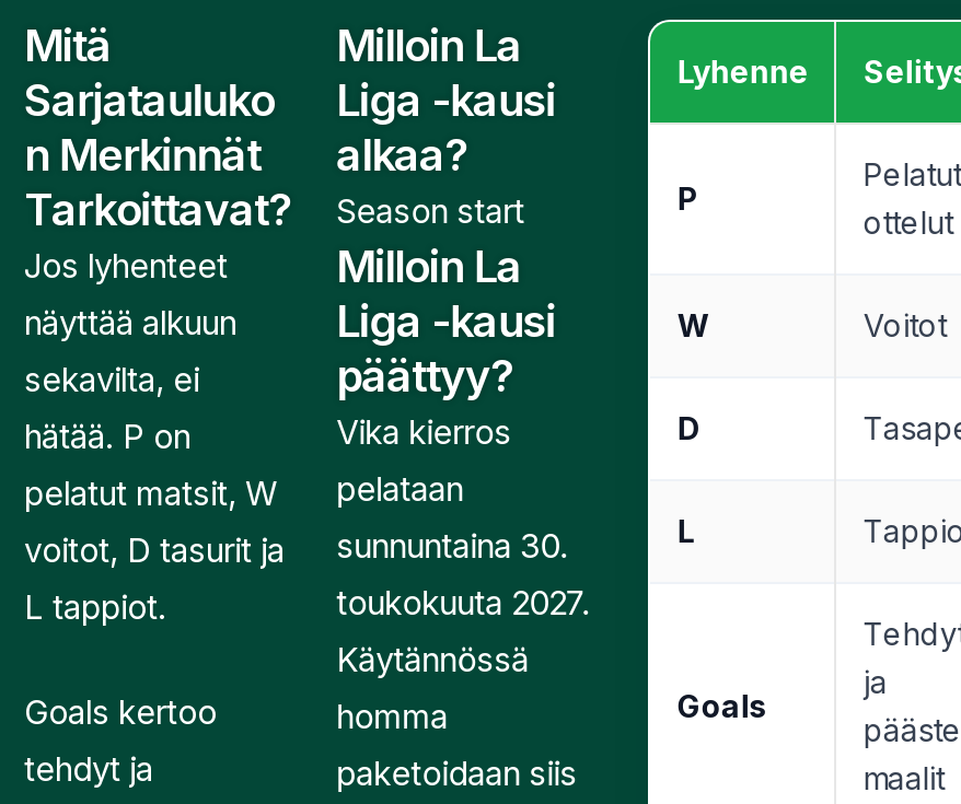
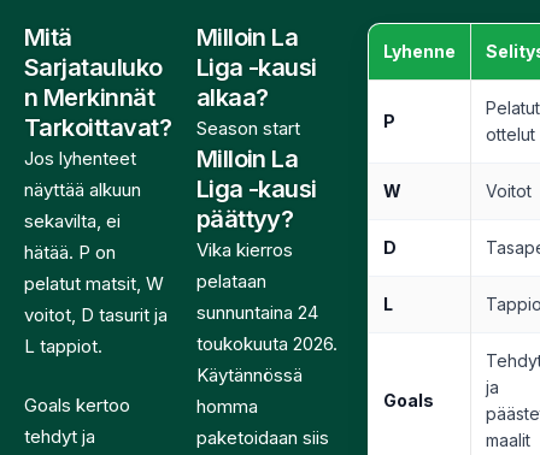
[24,525,569,571] voitot, D tasurit ja sunnuntaina 30. -> [24,301,318,327] voitot, D tasurit ja sunnuntaina 24
[336,582,590,623] toukokuuta 2027. -> [196,333,337,355] toukokuuta 2026.

